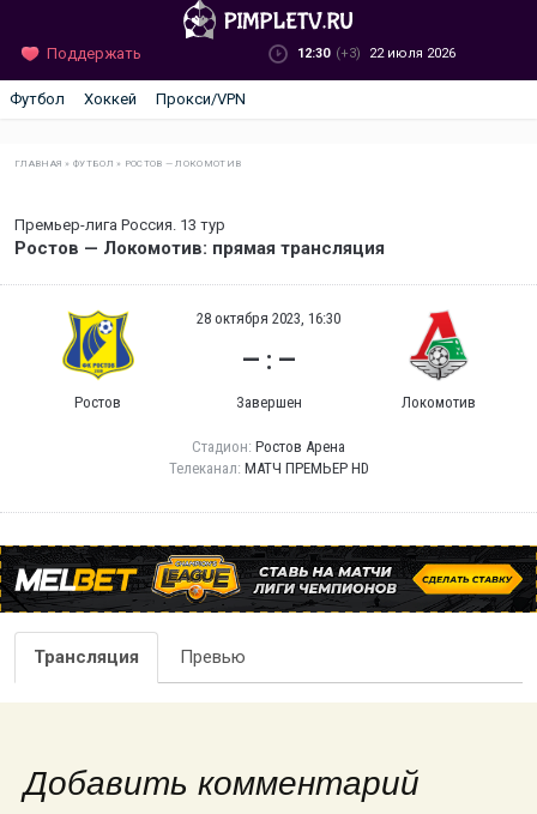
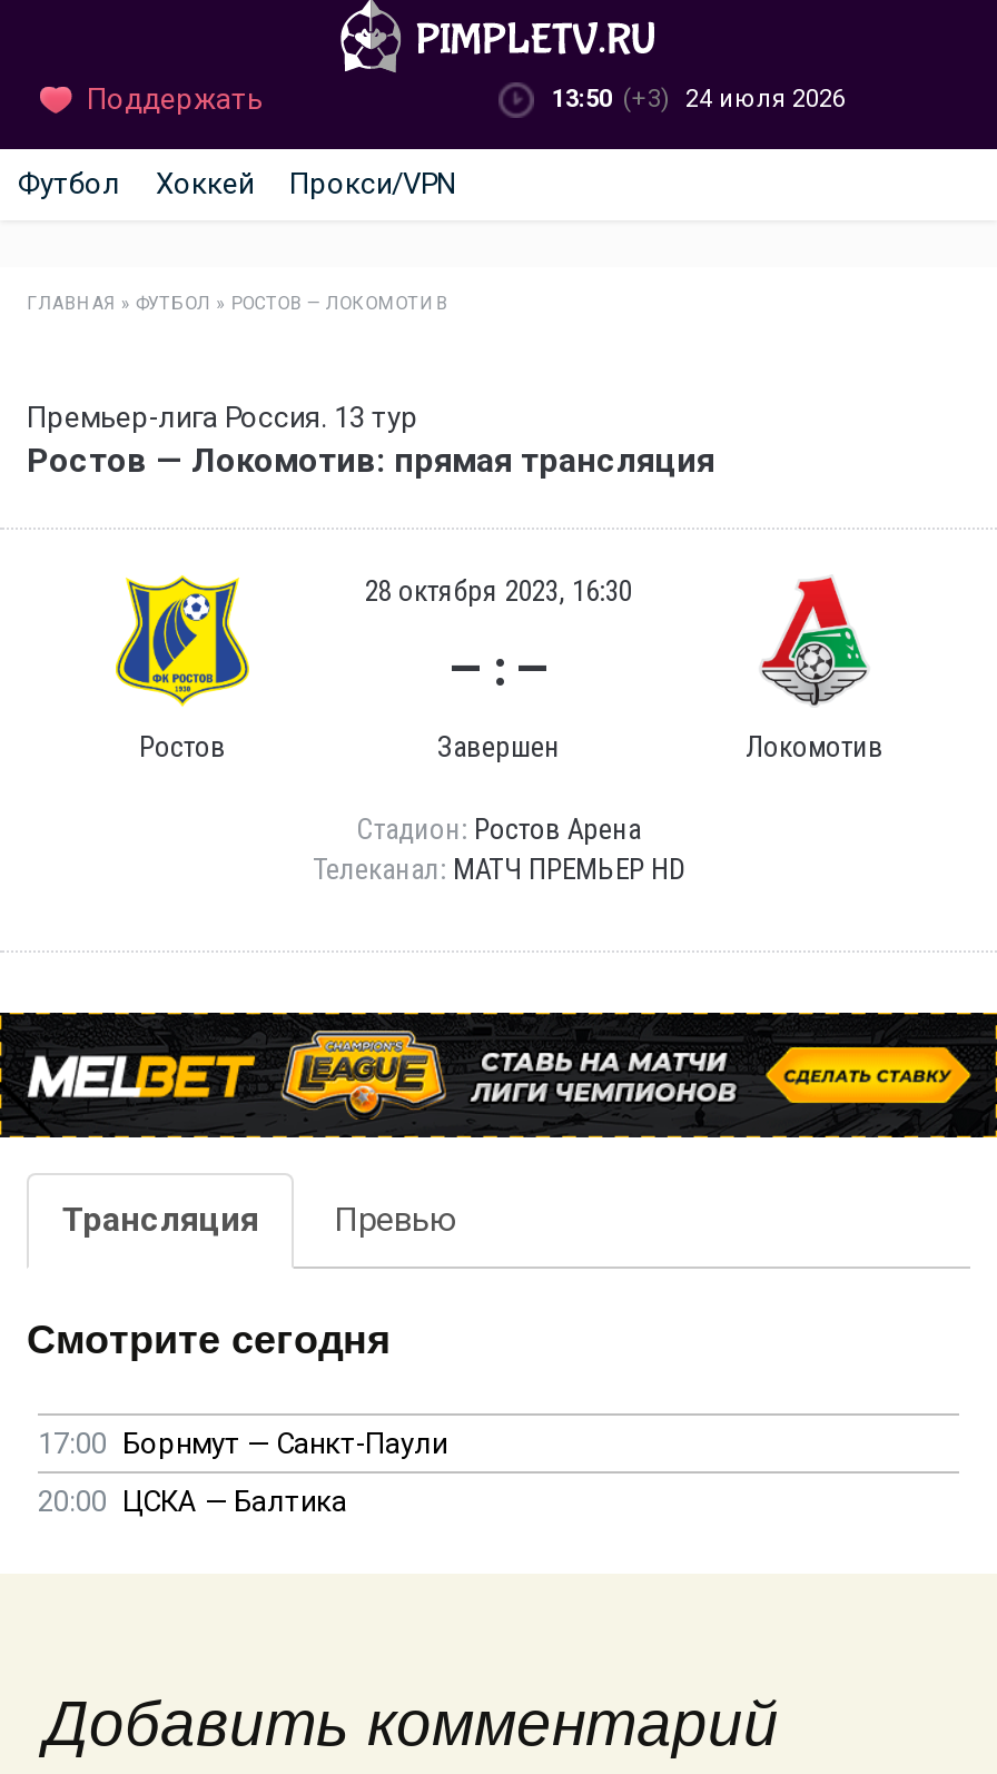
[297,46,455,61] 12:30 (+3) 22 июля 2026 -> [552,85,846,114] 13:50 (+3) 24 июля 2026
none -> [27,1318,447,1518] Смотрите сегодня | 17:00 Борнмут — Санкт-Паули | 20:00 ЦСКА — Балтика

